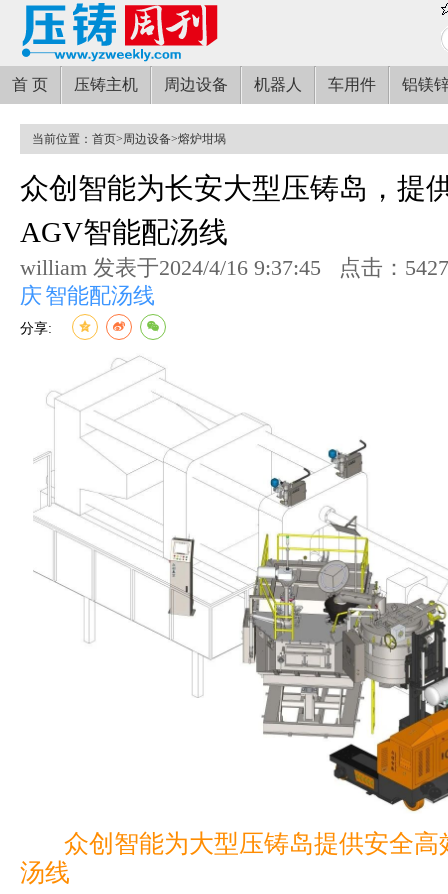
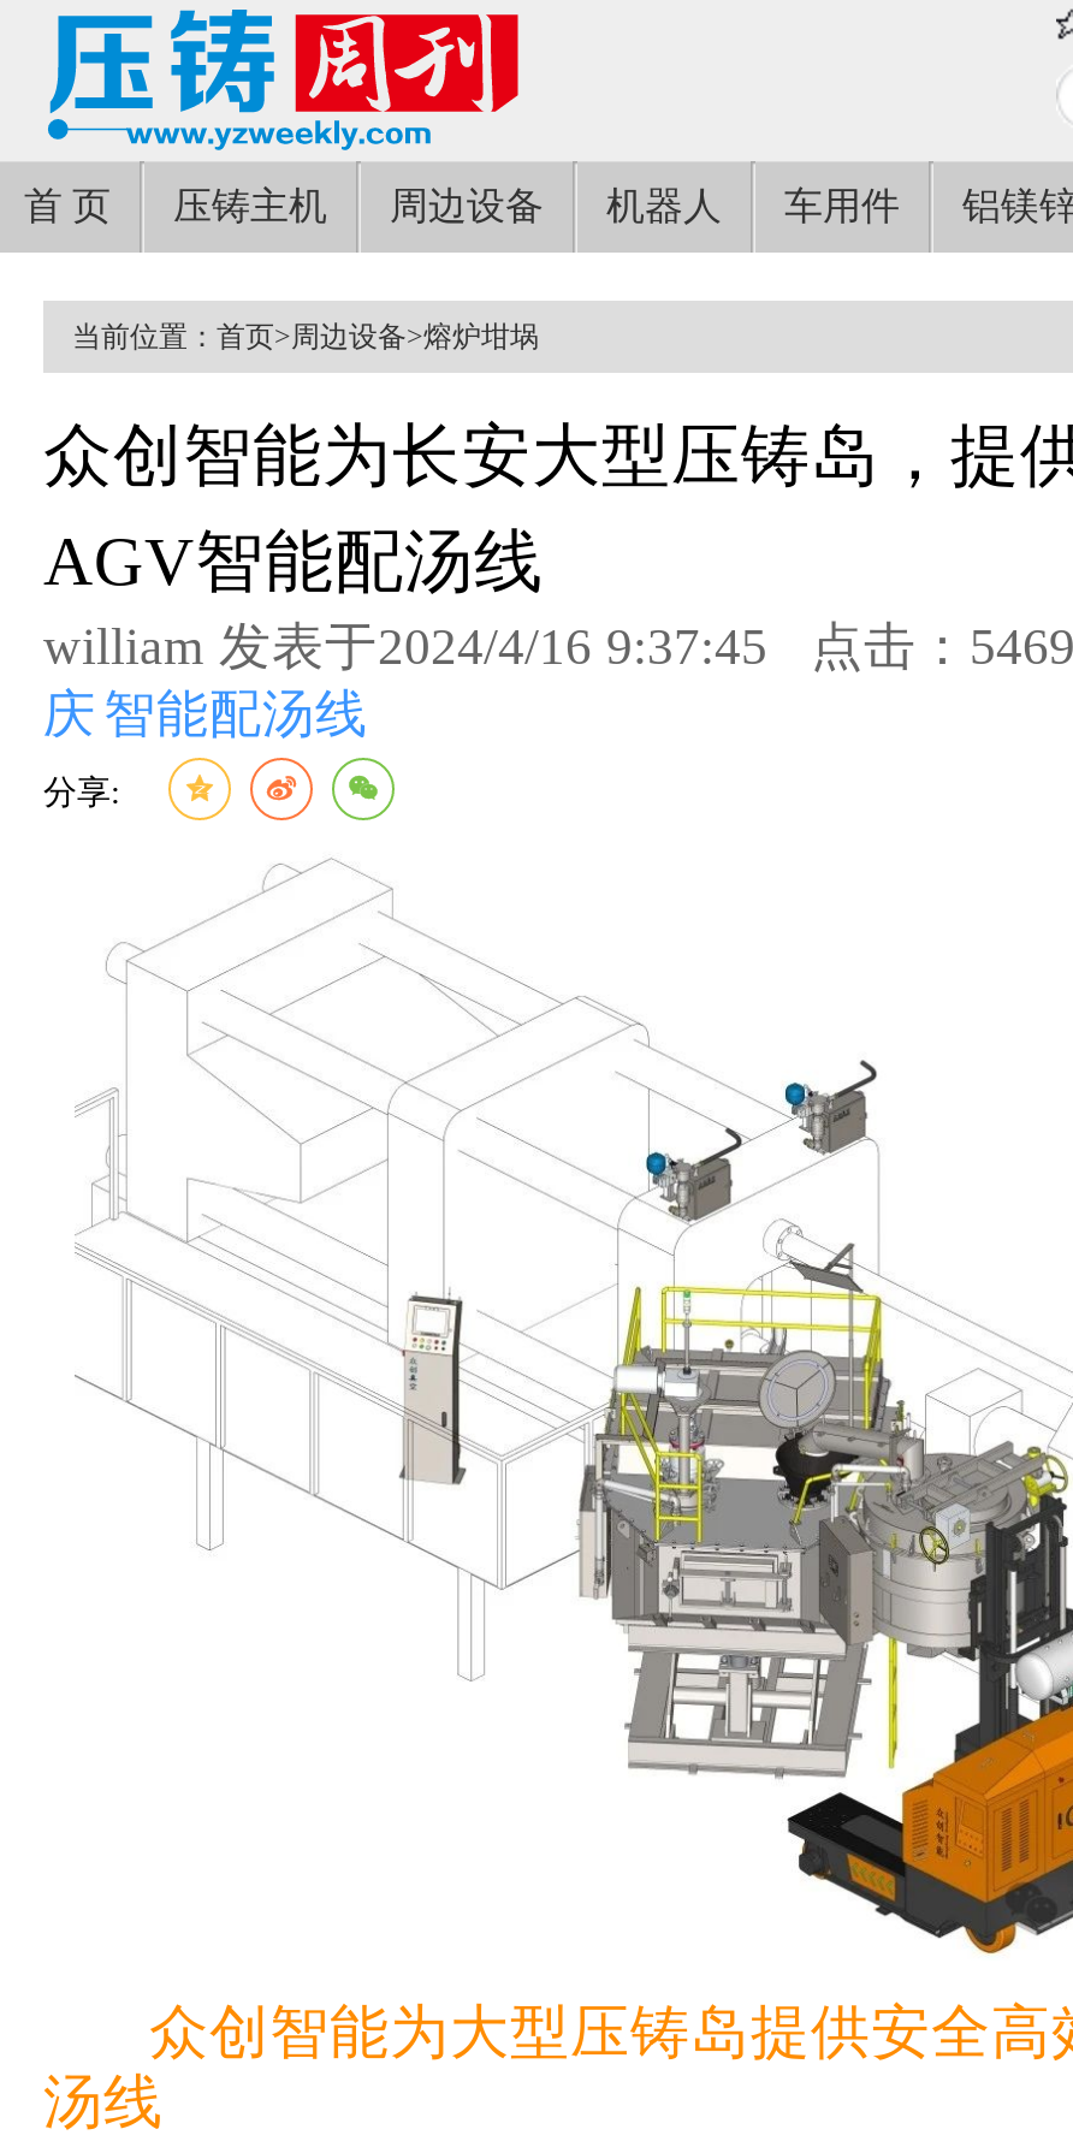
[20,256,448,280] william 发表于2024/4/16 9:37:45 点击：5427 -> [43,618,1073,676] william 发表于2024/4/16 9:37:45 点击：5469

